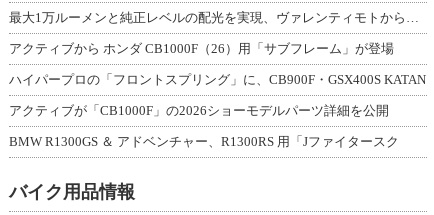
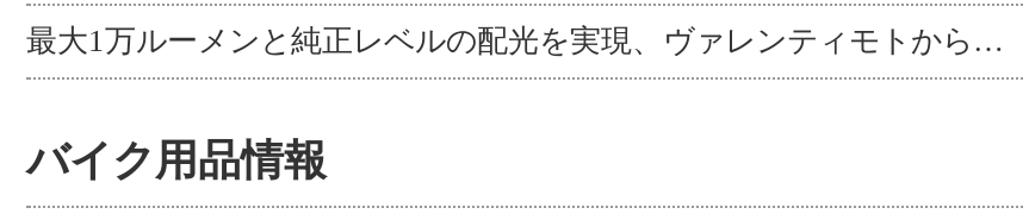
[9,41,426,149] アクティブから ホンダ CB1000F（26）用「サブフレーム」が登場 | ハイパープロの「フロントスプリング」に、CB900F・GSX400S KATAN | アクティブが「CB1000F」の2026ショーモデルパーツ詳細を公開 | BMW R1300GS ＆ アドベンチャー、R1300RS 用「Jファイタースク -> none

